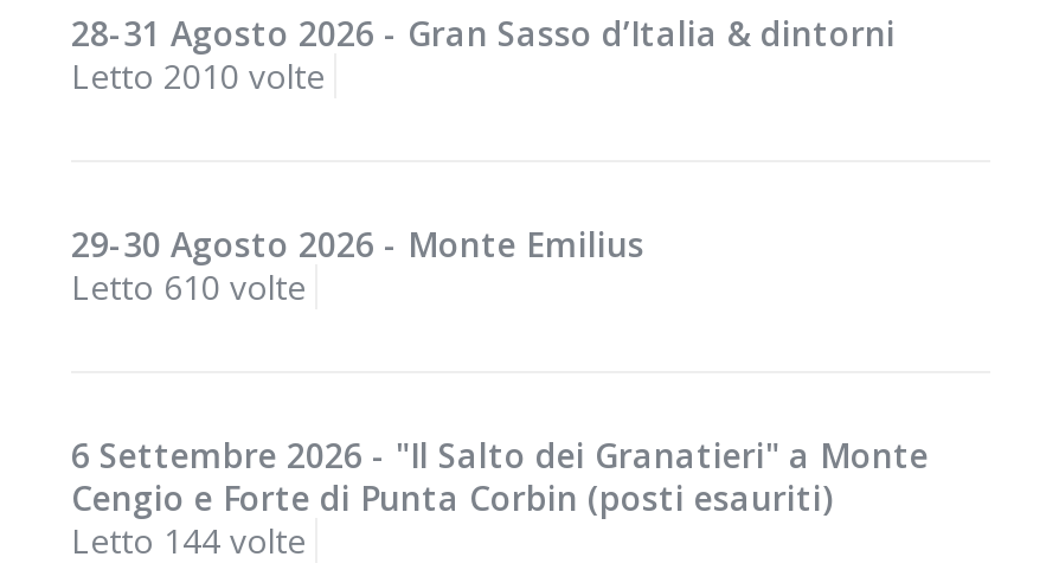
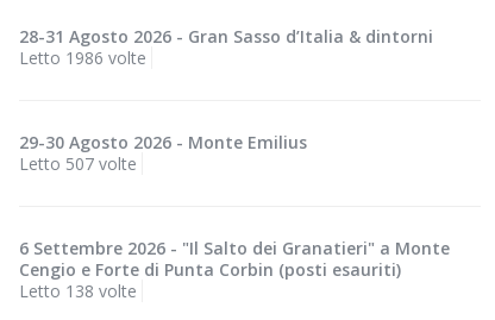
[71,54,325,99] Letto 2010 volte -> [19,47,146,69] Letto 1986 volte
[71,265,306,310] Letto 610 volte -> [19,153,137,175] Letto 507 volte
[71,519,306,564] Letto 144 volte -> [19,280,137,303] Letto 138 volte

